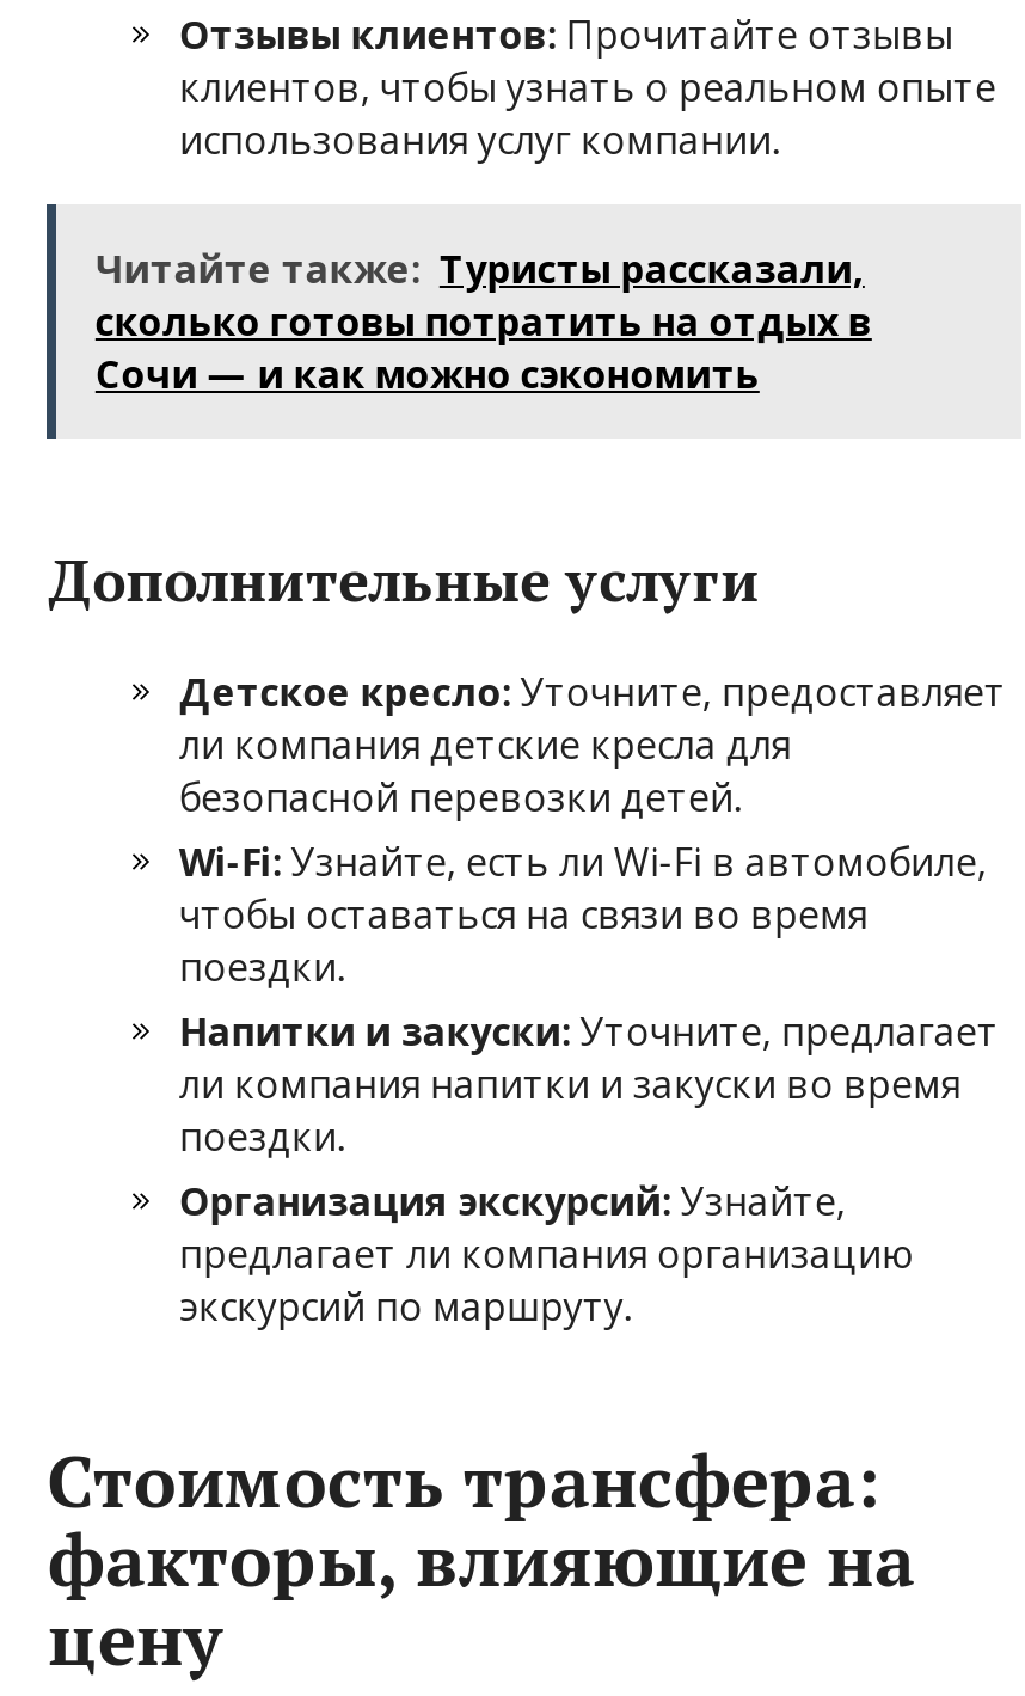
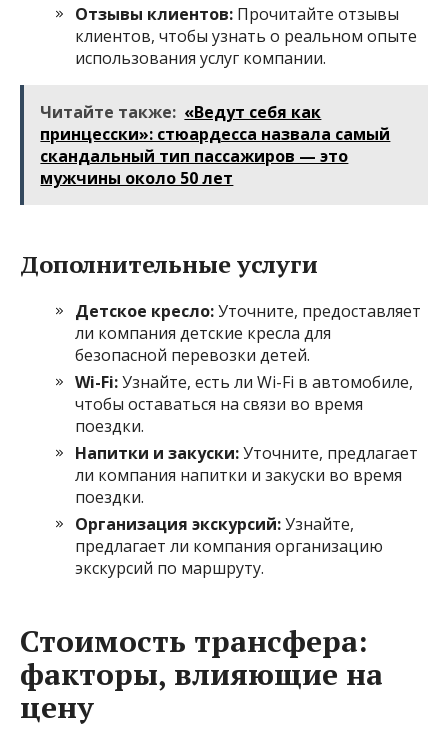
[95,242,872,399] Читайте также: Туристы рассказали, | сколько готовы потратить на отдых в | Сочи — и как можно сэкономить -> [40,101,390,189] Читайте также: «Ведут себя как | принцесски»: стюардесса назвала самый | скандальный тип пассажиров — это | мужчины около 50 лет

